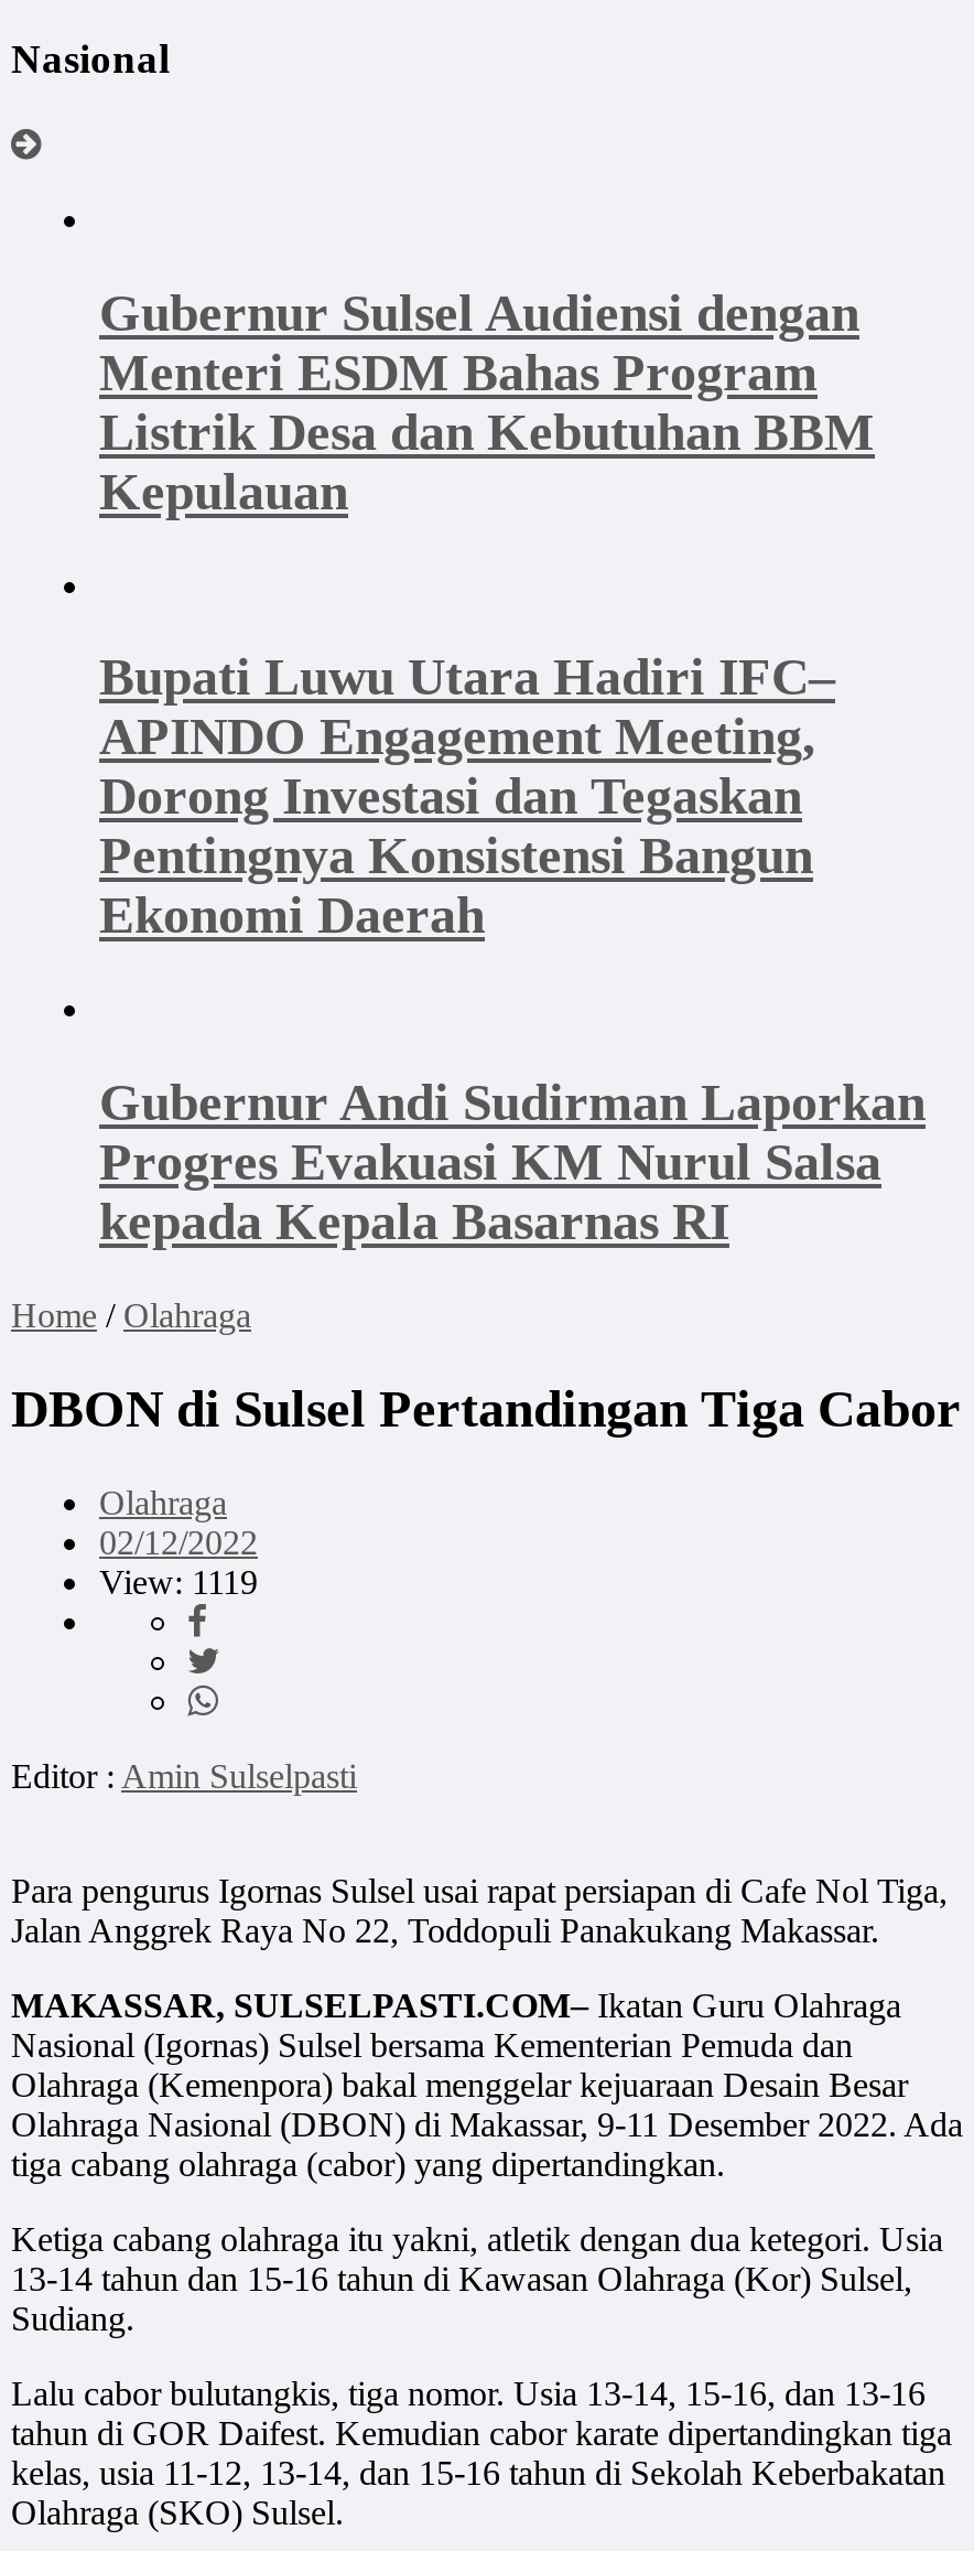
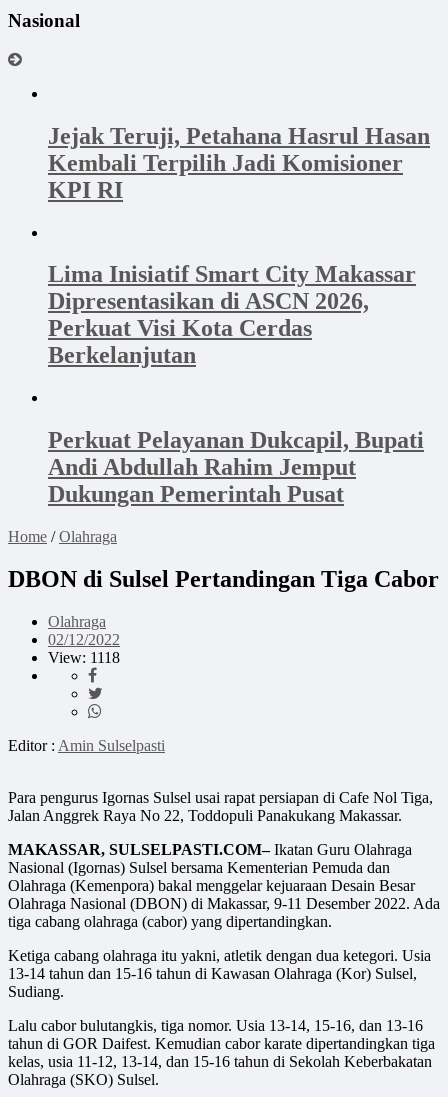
[99,284,875,520] Gubernur Sulsel Audiensi dengan | Menteri ESDM Bahas Program | Listrik Desa dan Kebutuhan BBM | Kepulauan -> [48,123,430,203] Jejak Teruji, Petahana Hasrul Hasan | Kembali Terpilih Jadi Komisioner | KPI RI
[99,649,835,945] Bupati Luwu Utara Hadiri IFC– | APINDO Engagement Meeting, | Dorong Investasi dan Tegaskan | Pentingnya Konsistensi Bangun | Ekonomi Daerah -> [48,261,416,368] Lima Inisiatif Smart City Makassar | Dipresentasikan di ASCN 2026, | Perkuat Visi Kota Cerdas | Berkelanjutan
[99,1074,926,1251] Gubernur Andi Sudirman Laporkan | Progres Evakuasi KM Nurul Salsa | kepada Kepala Basarnas RI -> [48,427,424,507] Perkuat Pelayanan Dukcapil, Bupati | Andi Abdullah Rahim Jemput | Dukungan Pemerintah Pusat
[99,1563,258,1601] View: 1119 -> [48,649,120,666] View: 1118

